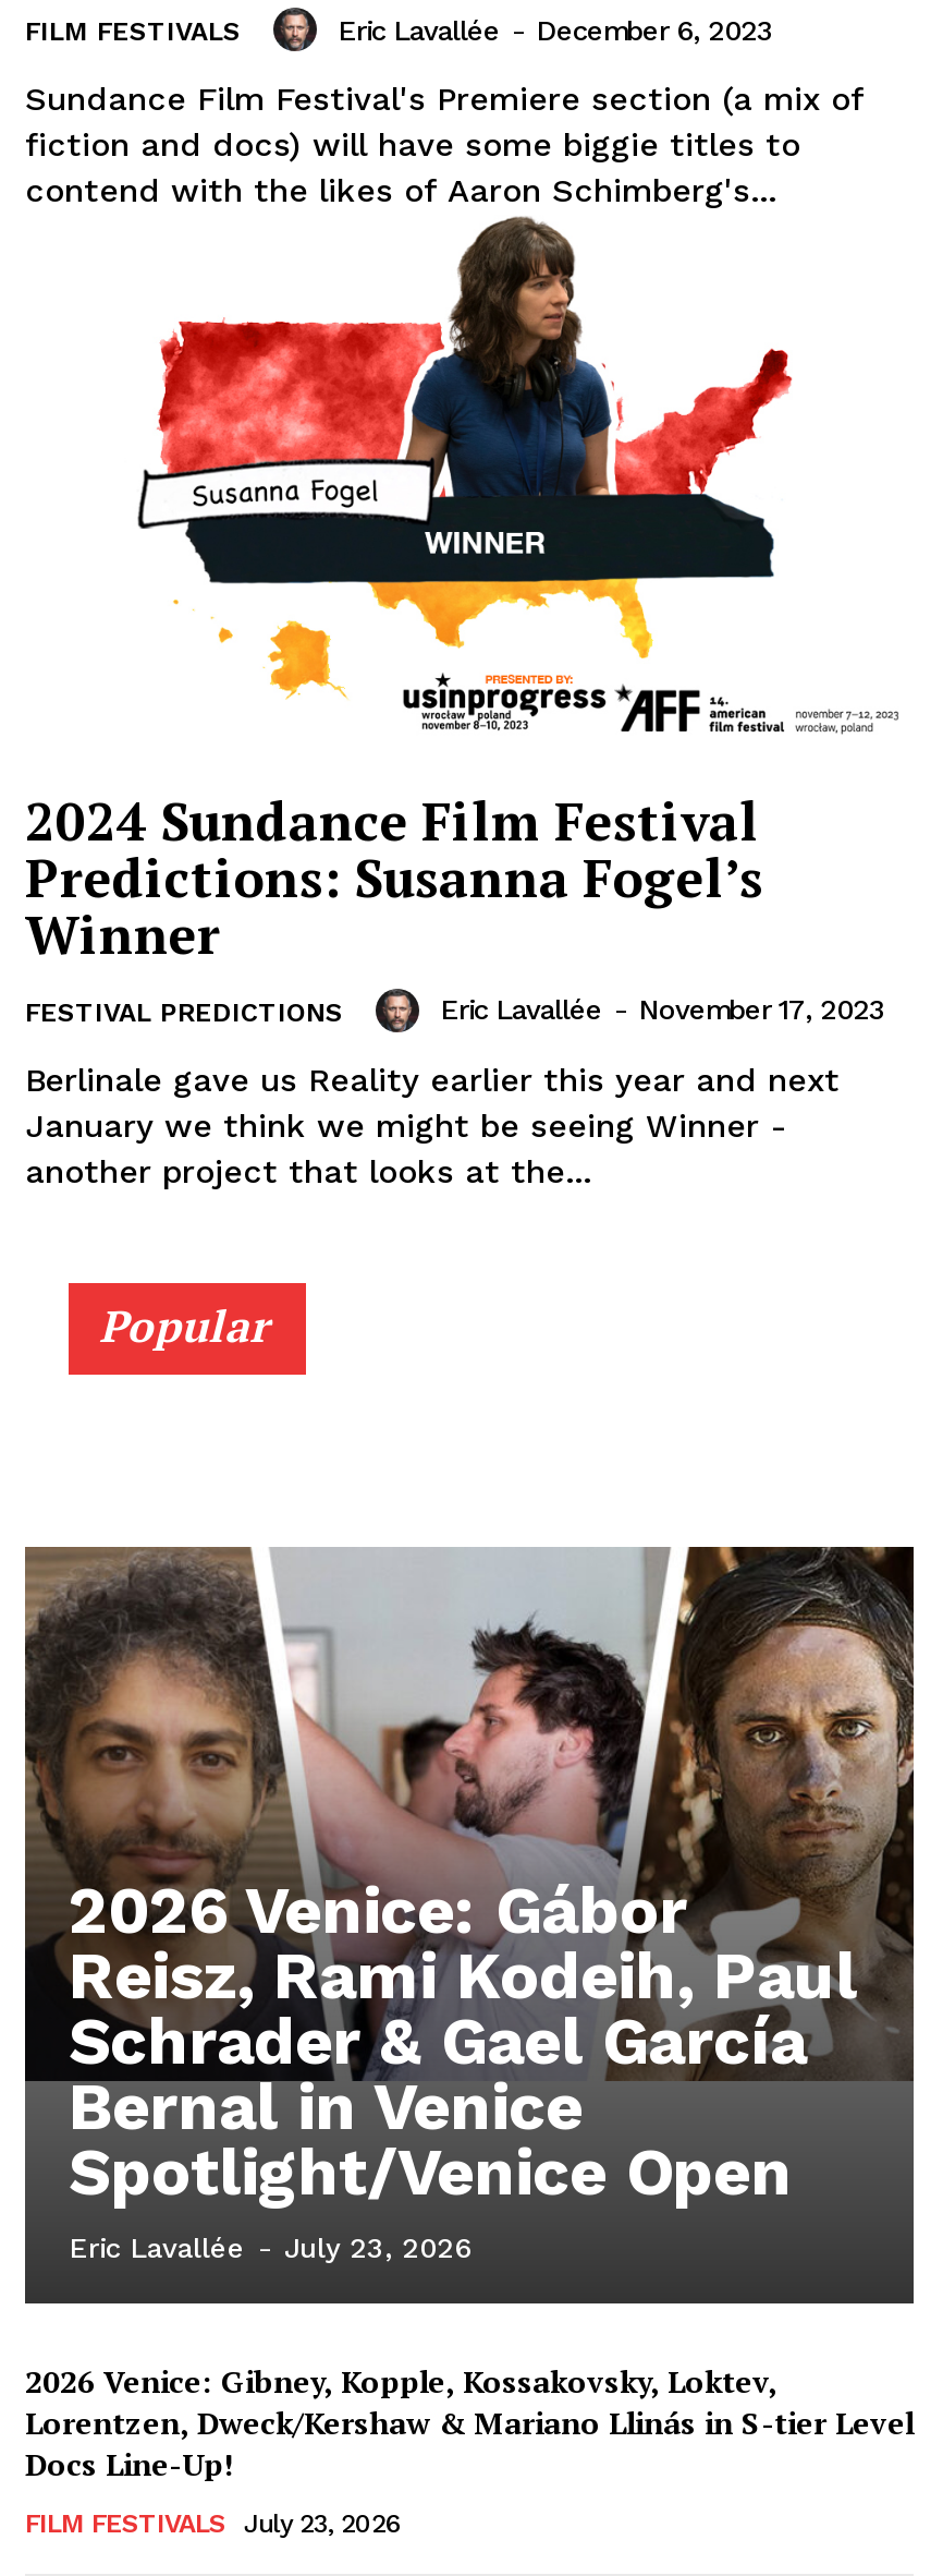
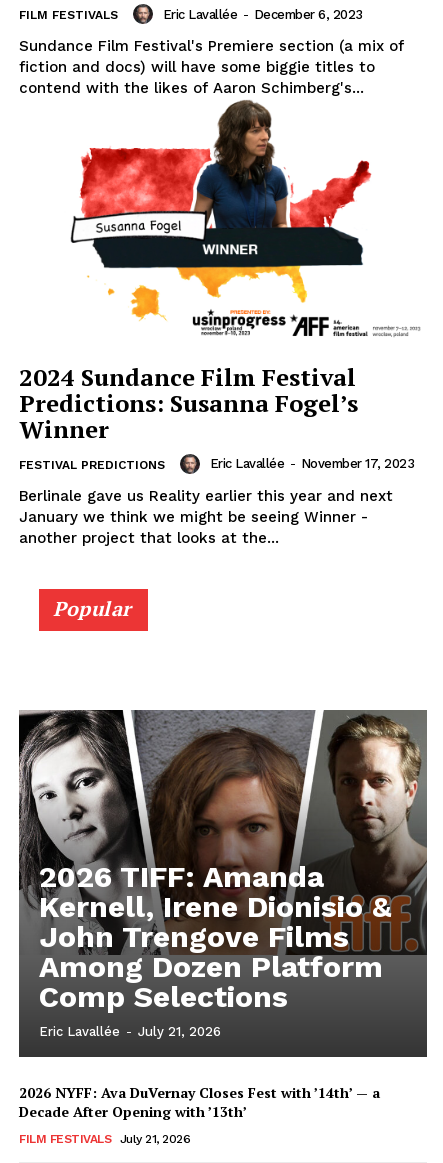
[23,1545,916,2264] [image] | 2026 Venice: Gábor | Reisz, Rami Kodeih, Paul | Schrader & Gael García | Bernal in Venice | Spotlight/Venice Open | Eric Lavallée - July 23, 2026 -> [18,709,428,1039] [image] | 2026 TIFF: Amanda | Kernell, Irene Dionisio & | John Trengove Films | Among Dozen Platform | Comp Selections | Eric Lavallée - July 21, 2026
[25,2360,914,2485] 2026 Venice: Gibney, Kopple, Kossakovsky, Loktev, | Lorentzen, Dweck/Kershaw & Mariano Llinás in S-tier Level | Docs Line-Up! -> [19,1083,380,1121] 2026 NYFF: Ava DuVernay Closes Fest with ’14th’ — a | Decade After Opening with ’13th’
[25,2509,402,2539] FILM FESTIVALS July 23, 2026 -> [19,1132,190,1146] FILM FESTIVALS July 21, 2026

